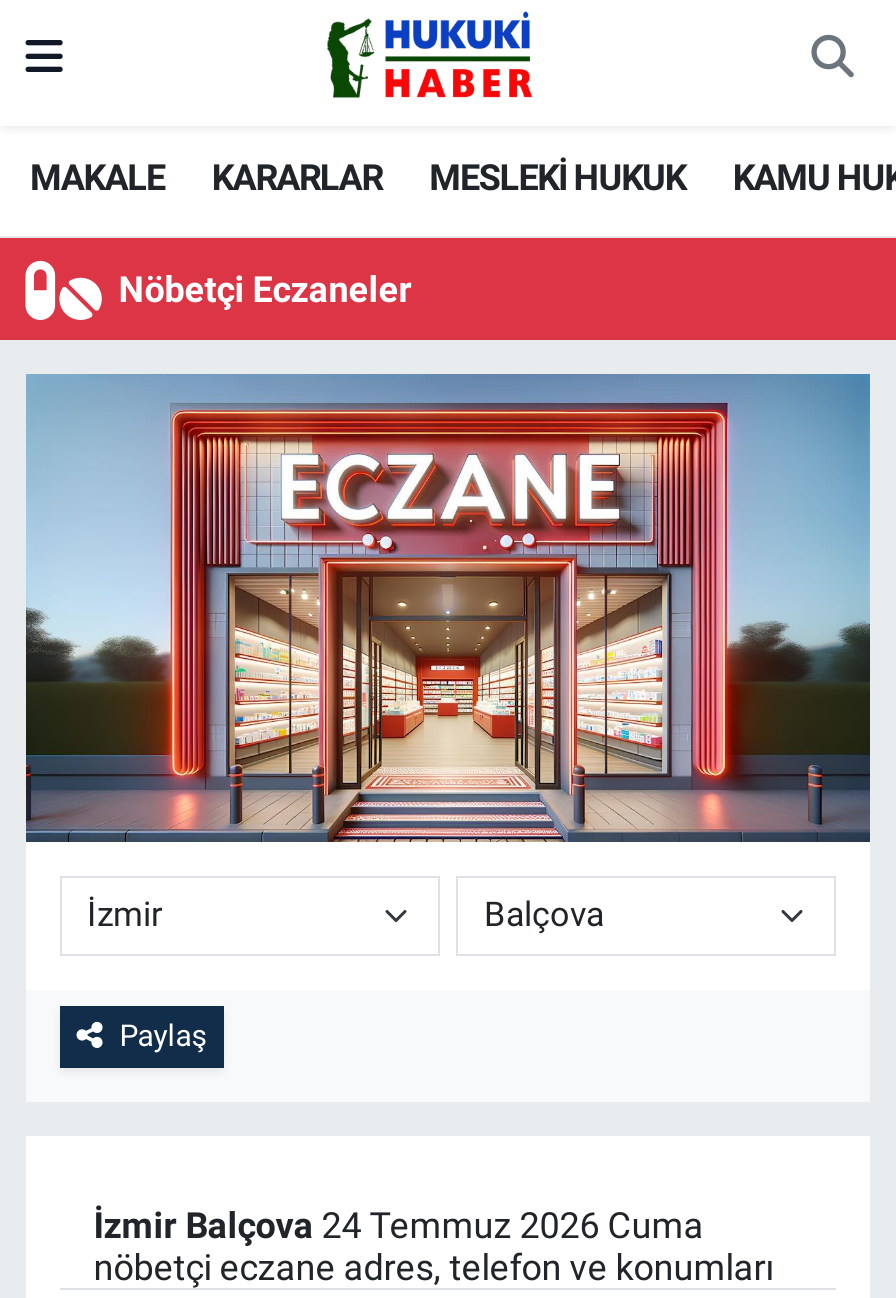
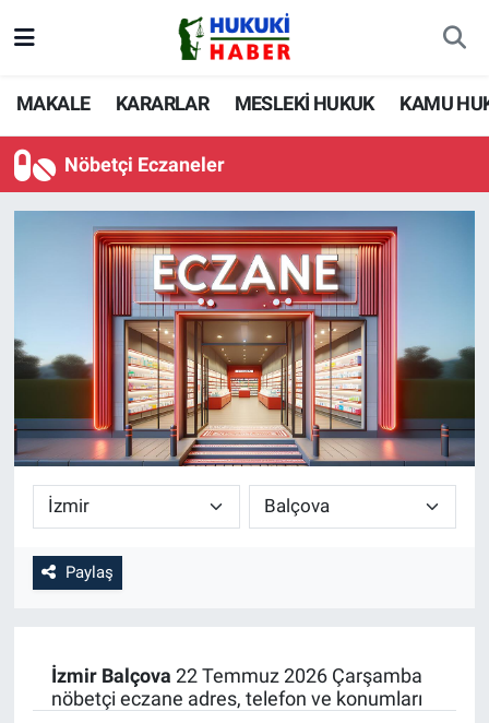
[94,1203,704,1245] İzmir Balçova 24 Temmuz 2026 Cuma -> [51,664,422,687] İzmir Balçova 22 Temmuz 2026 Çarşamba

